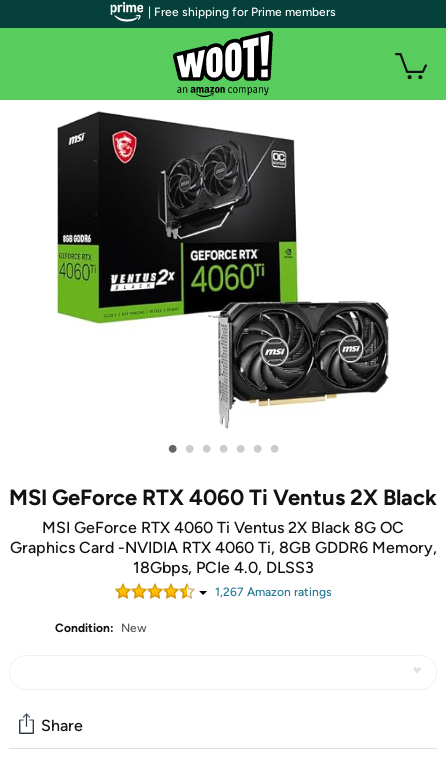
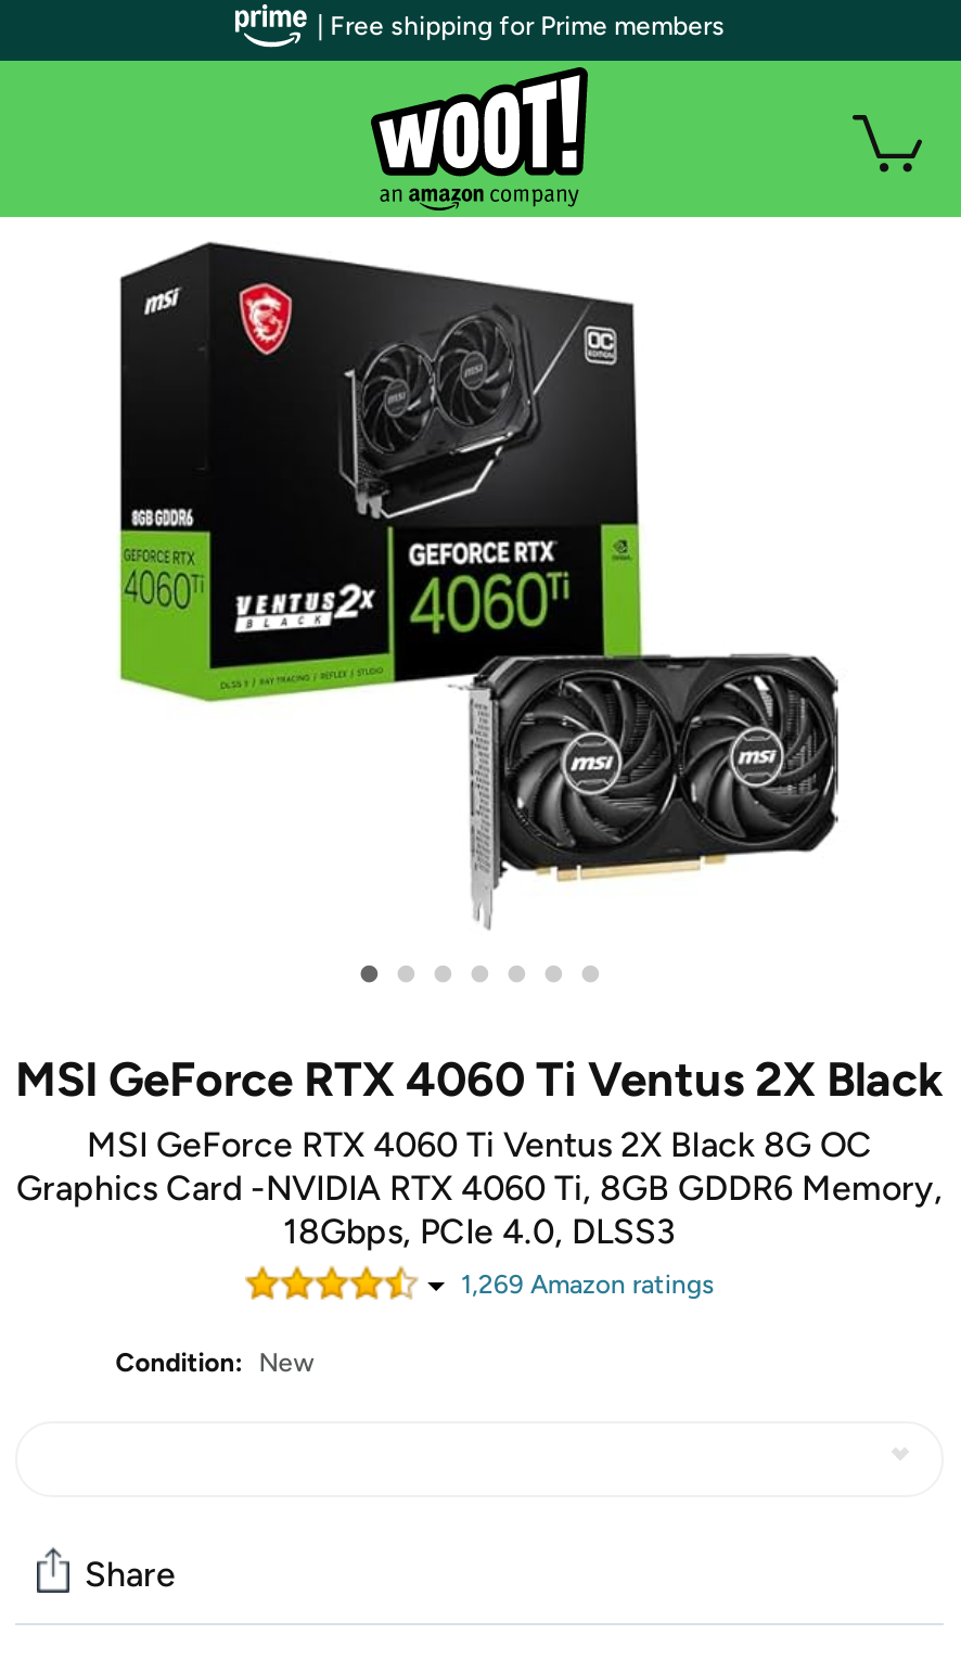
[214,585,331,599] 1,267 Amazon ratings -> [461,1269,715,1300] 1,269 Amazon ratings

